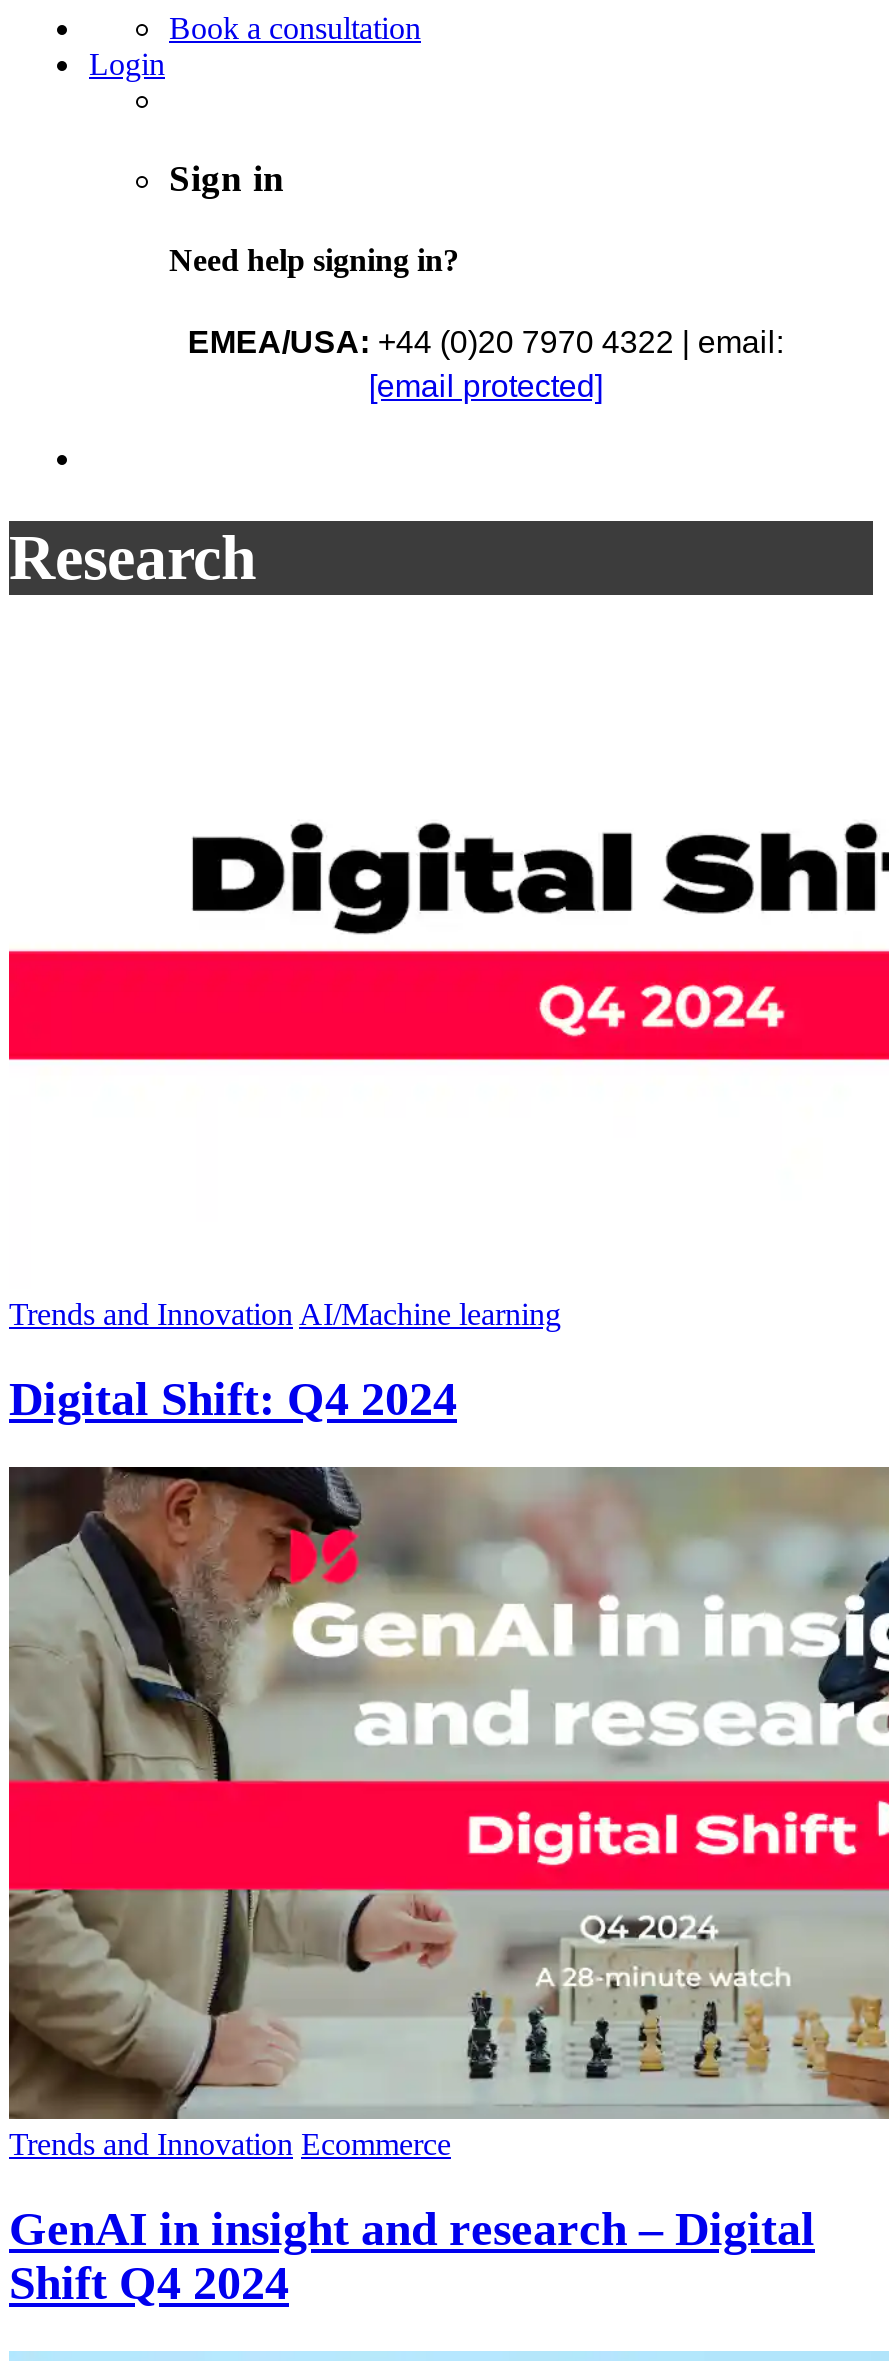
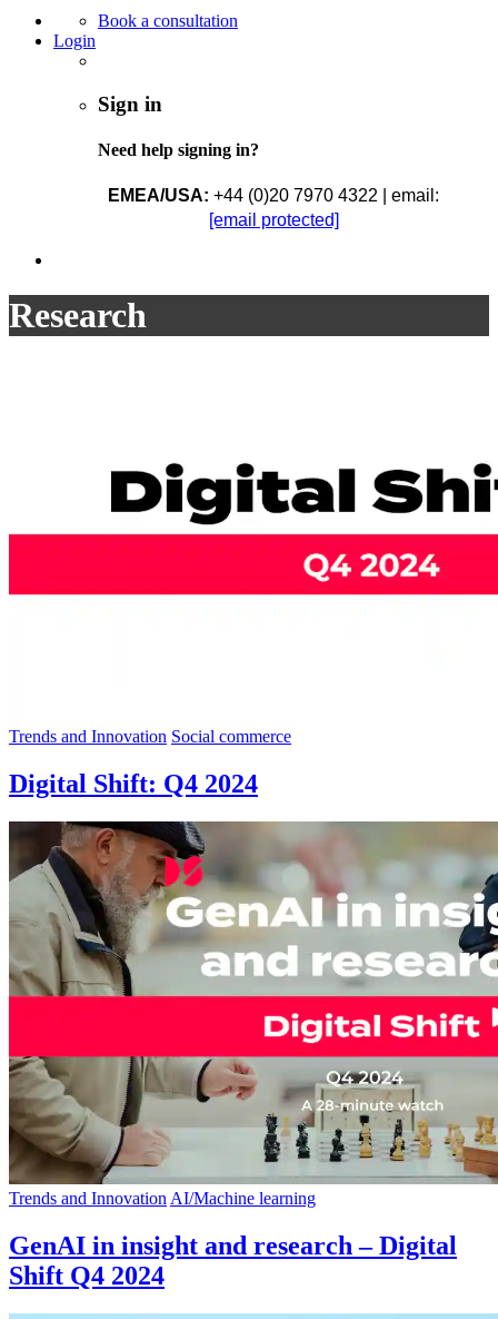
none -> [9,727,291,746] Trends and Innovation Social commerce
moved [9,1297,561,1331] -> [9,1189,316,1208]: Trends and Innovation AI/Machine learning
[9,2127,451,2161] Trends and Innovation Ecommerce -> none

